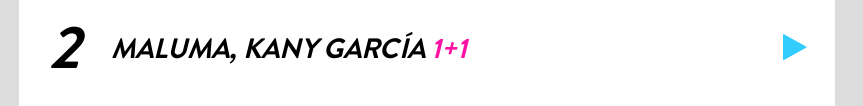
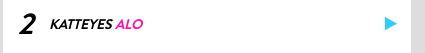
[111,29,467,71] MALUMA, KANY GARCÍA 1+1 -> [49,14,142,35] KATTEYES ALO

